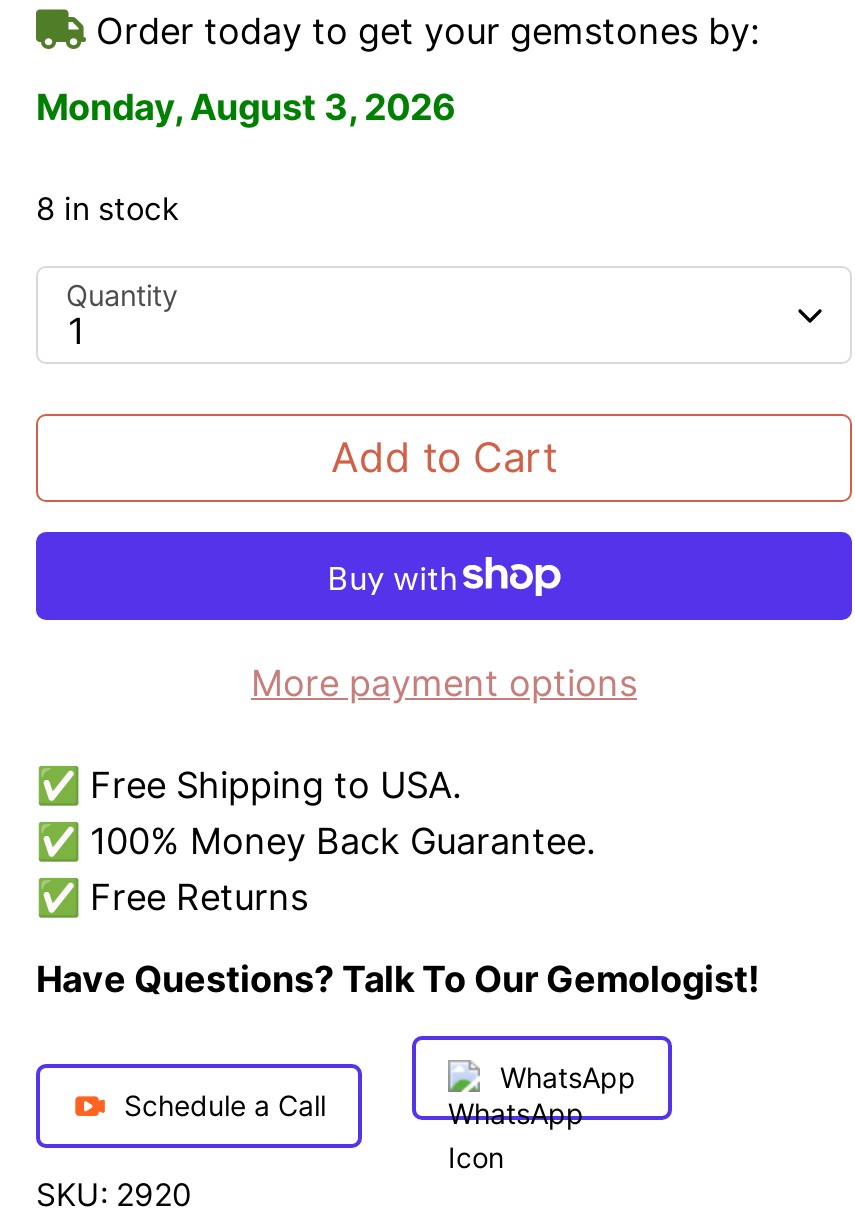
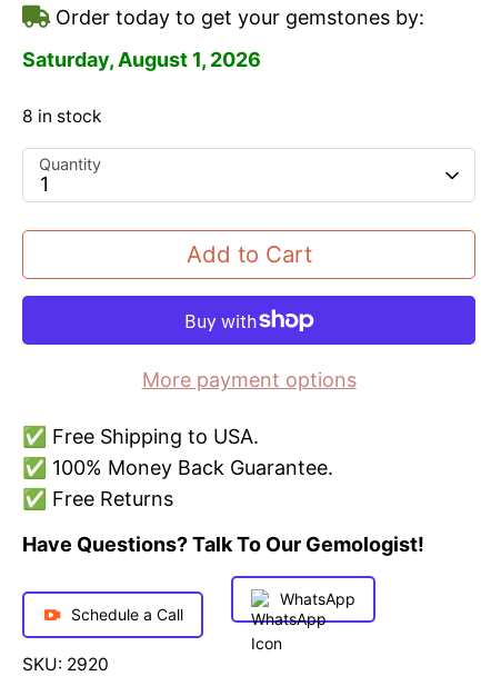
[36,86,456,128] Monday, August 3, 2026 -> [22,48,261,71] Saturday, August 1, 2026

